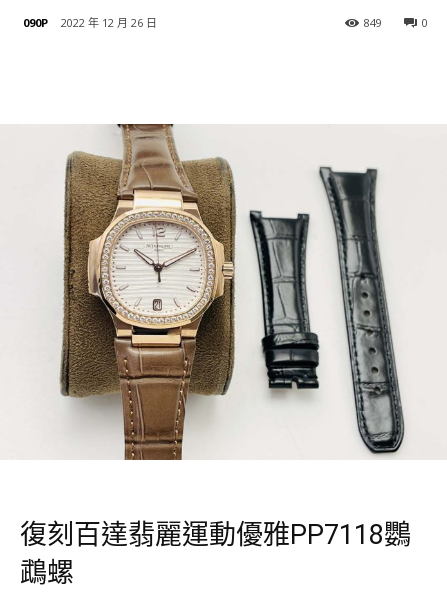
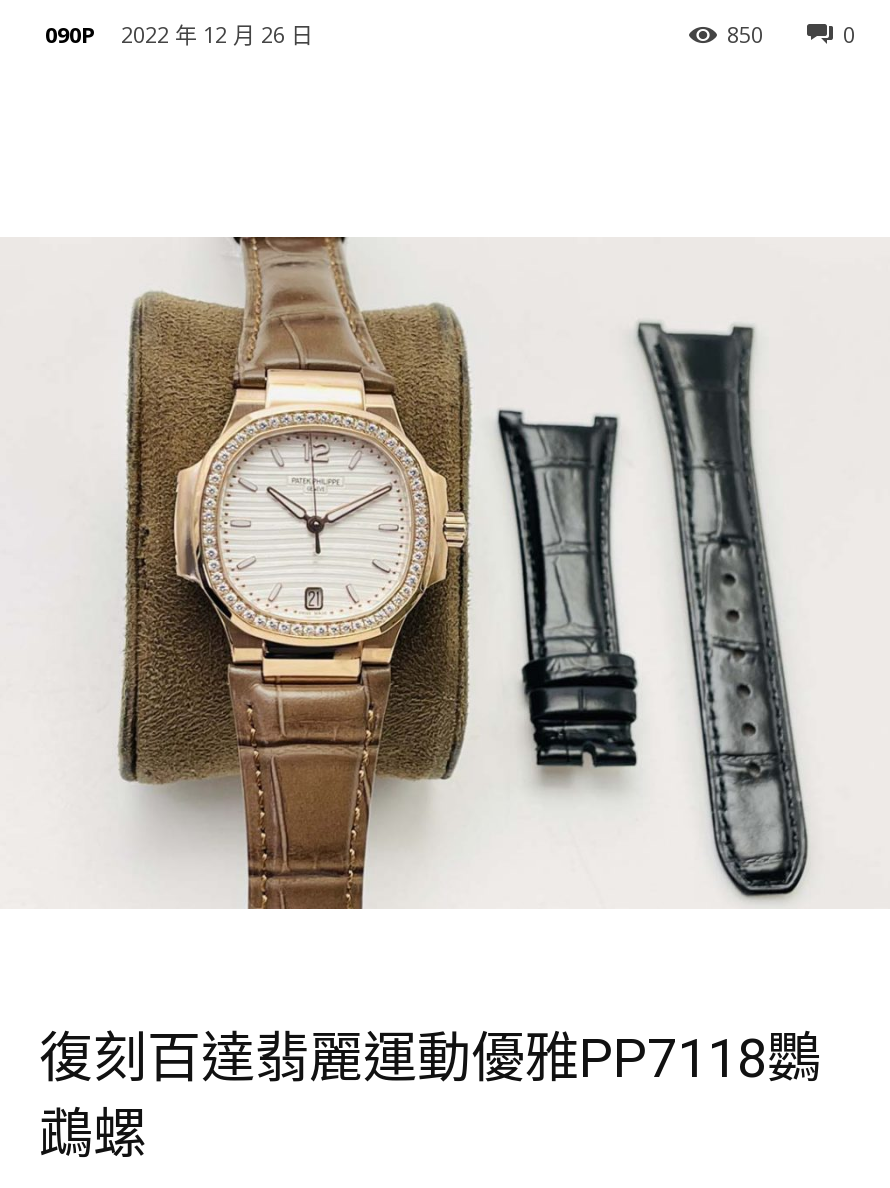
[364,15,382,30] 849 -> [727,19,763,49] 850

